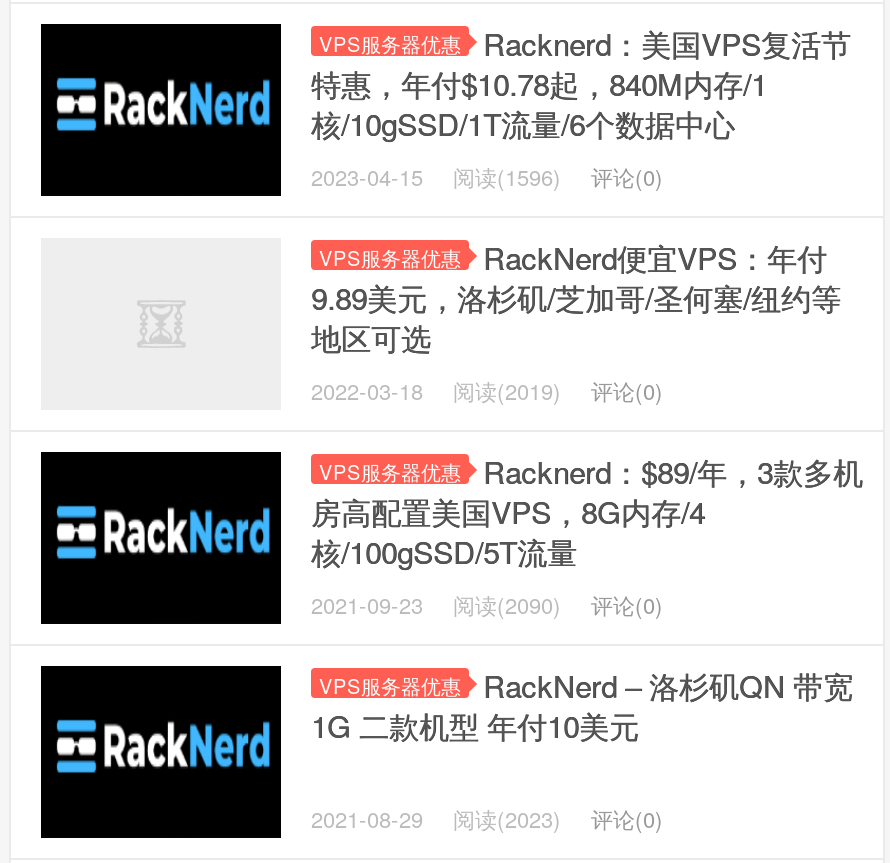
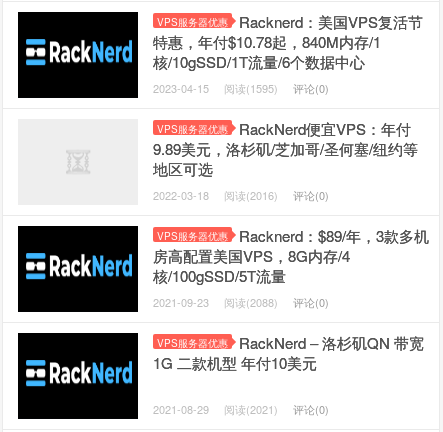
[311,160,663,192] 2023-04-15 阅读(1596) 评论(0) -> [153,80,329,96] 2023-04-15 阅读(1595) 评论(0)
[311,374,663,406] 2022-03-18 阅读(2019) 评论(0) -> [153,187,329,203] 2022-03-18 阅读(2016) 评论(0)
[311,588,663,620] 2021-09-23 阅读(2090) 评论(0) -> [153,294,329,310] 2021-09-23 阅读(2088) 评论(0)
[311,802,663,834] 2021-08-29 阅读(2023) 评论(0) -> [153,401,329,417] 2021-08-29 阅读(2021) 评论(0)

